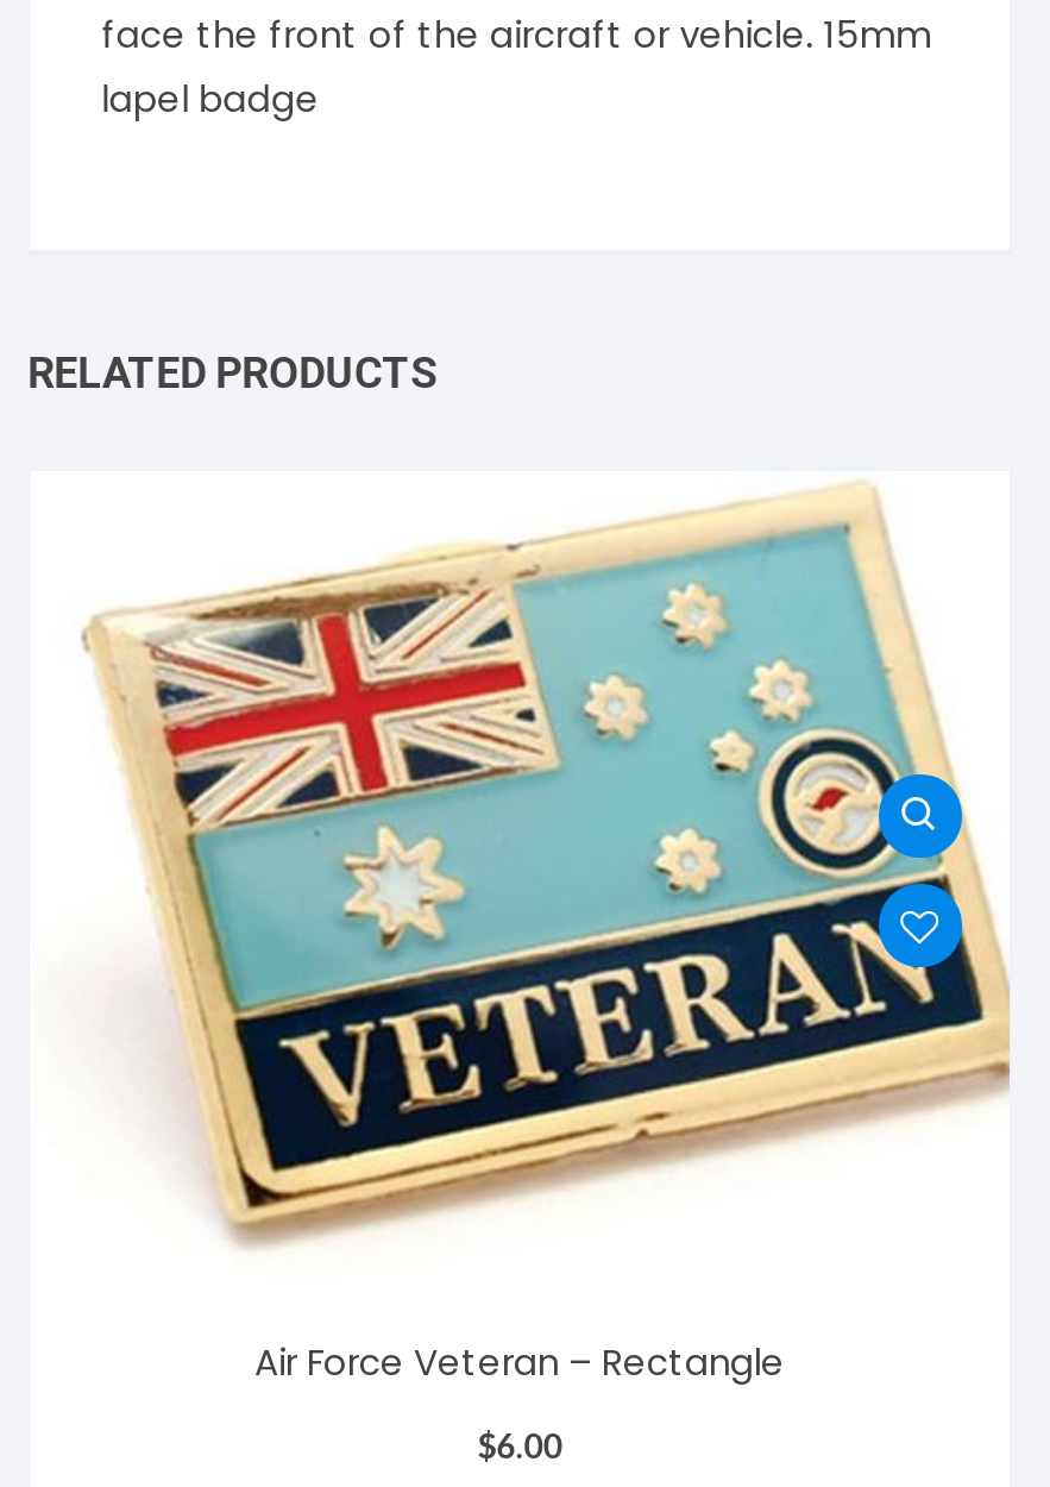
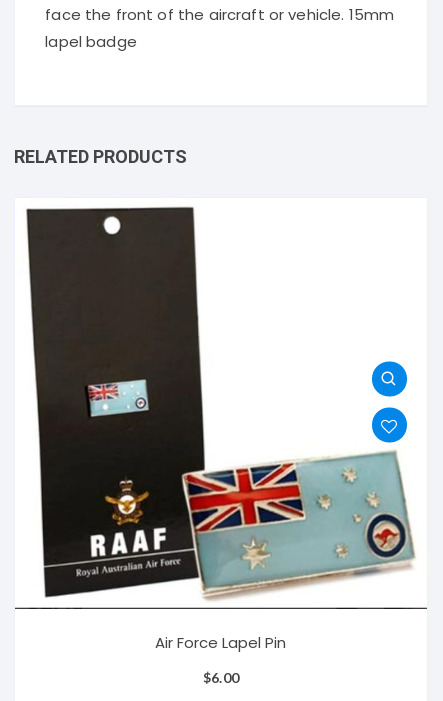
[65,481,1012,1386] [image] | Air Force Veteran – Rectangle -> [15,206,427,653] [image] | Air Force Lapel Pin

